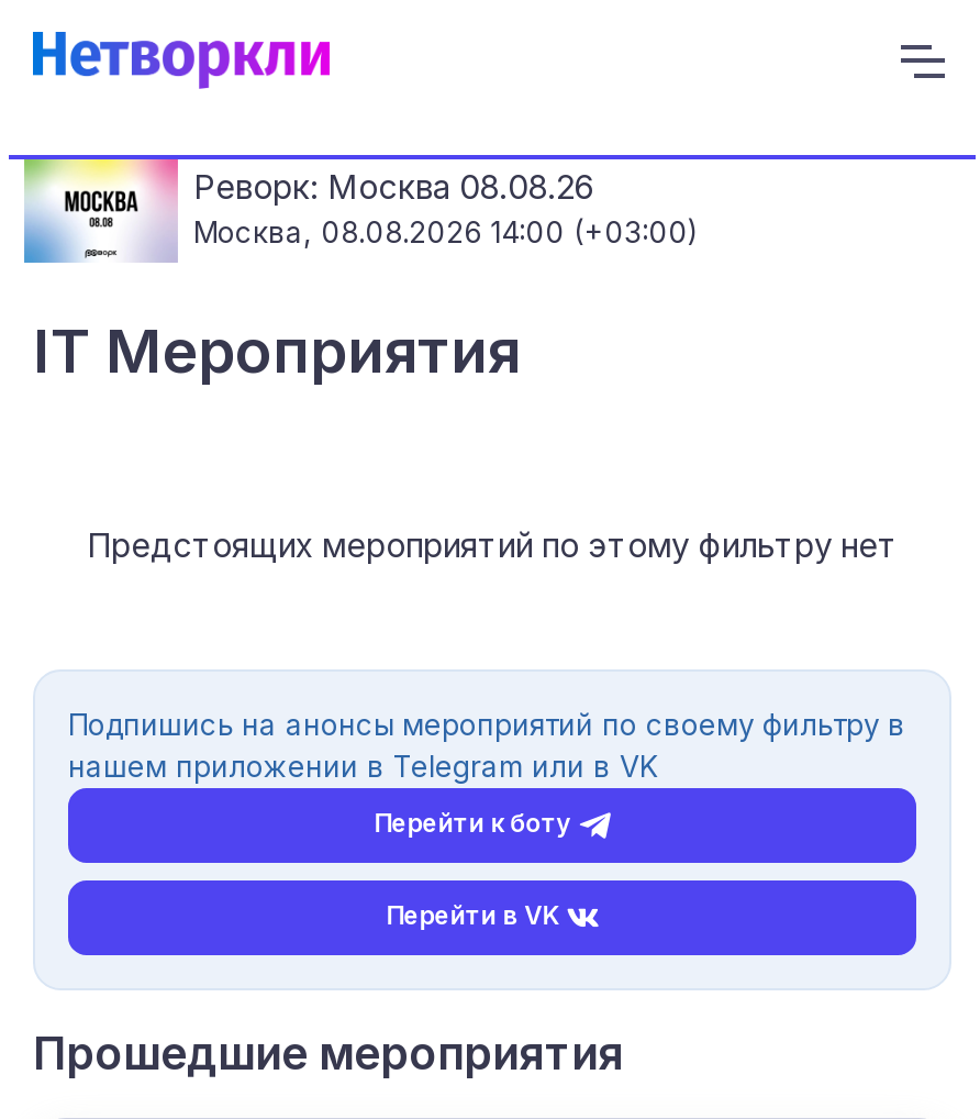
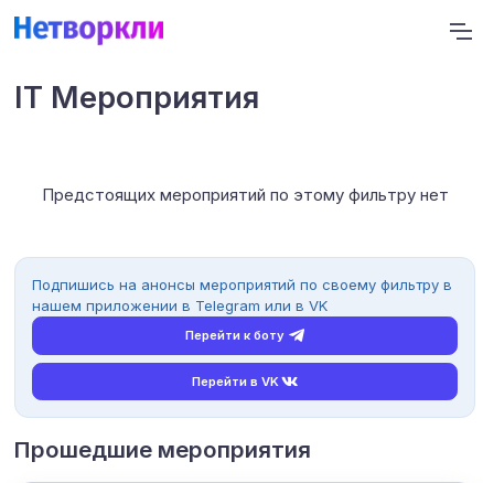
[7,153,697,265] [image] | Реворк: Москва 08.08.26 | Москва, 08.08.2026 14:00 (+03:00) -> none

